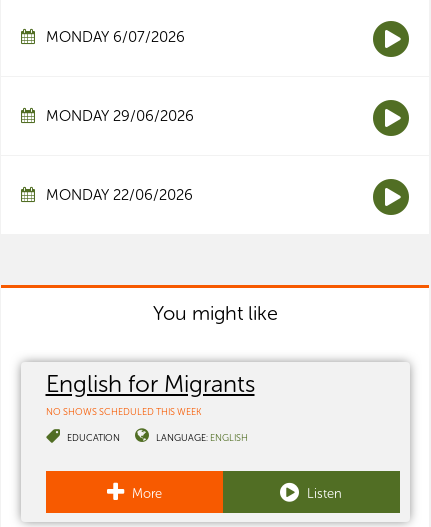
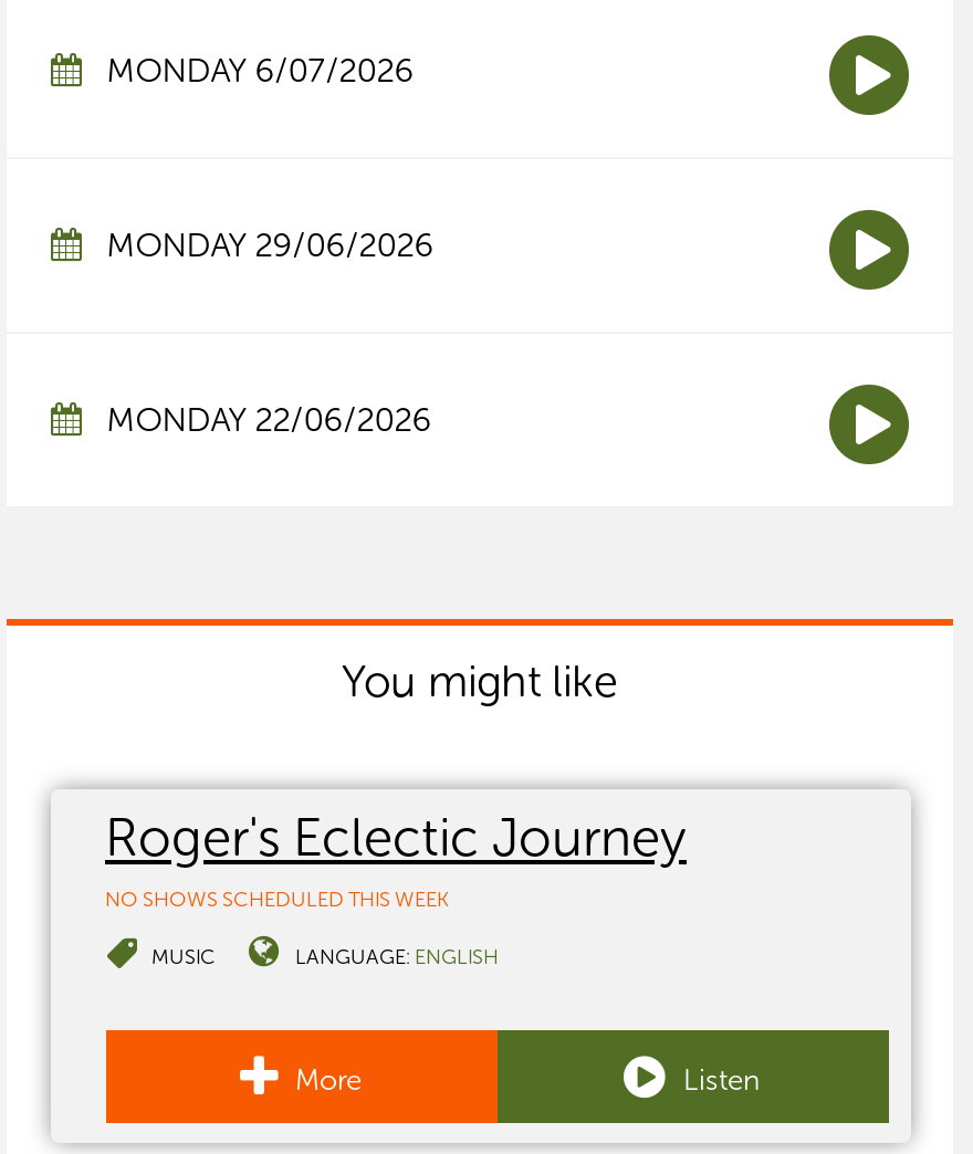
[45,369,254,398] English for Migrants -> [105,805,687,869] Roger's Eclectic Journey
[66,432,119,443] EDUCATION -> [151,944,216,968] MUSIC

